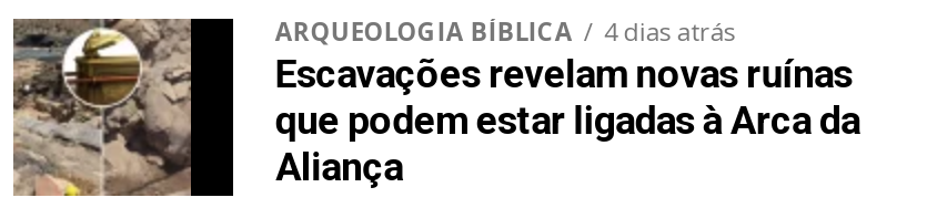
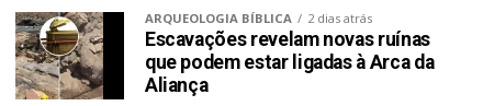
[275,14,735,47] ARQUEOLOGIA BÍBLICA 4 dias atrás -> [145,10,372,26] ARQUEOLOGIA BÍBLICA 2 dias atrás

